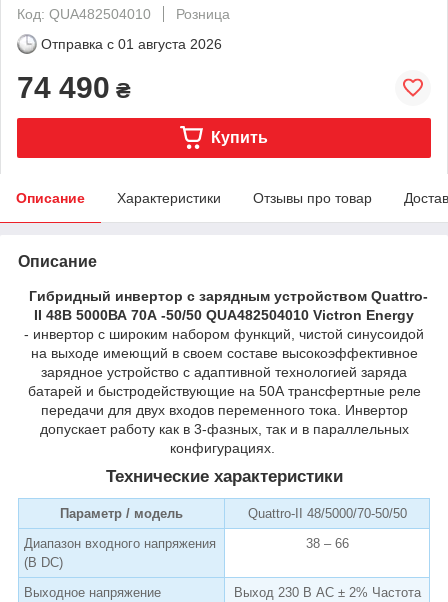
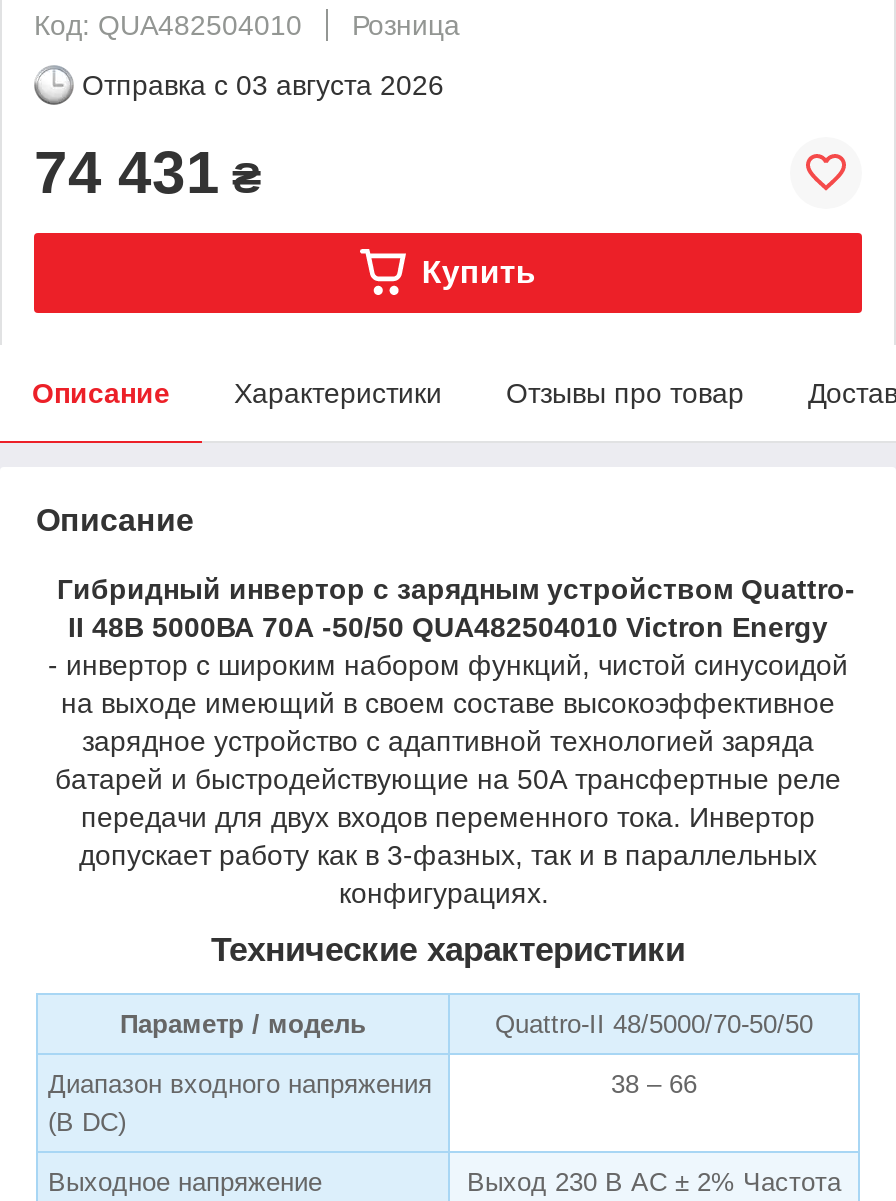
[41,36,222,52] Отправка с 01 августа 2026 -> [82,69,444,101] Отправка с 03 августа 2026
[17,71,131,104] 74 490 ₴ -> [34,139,262,205] 74 431 ₴

